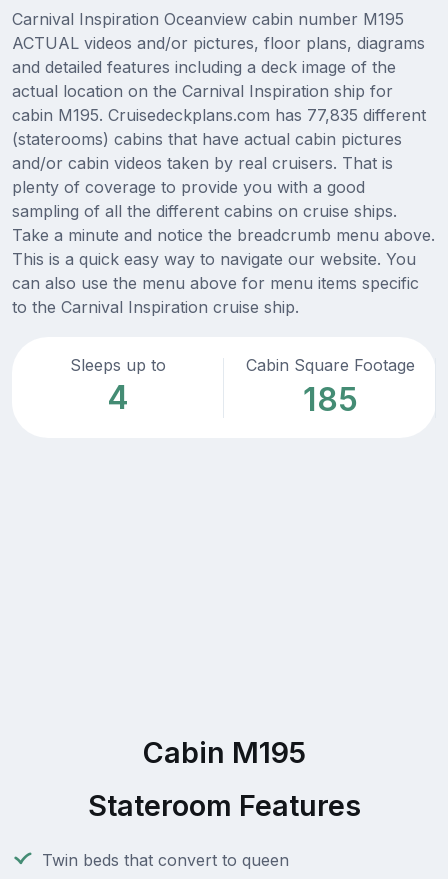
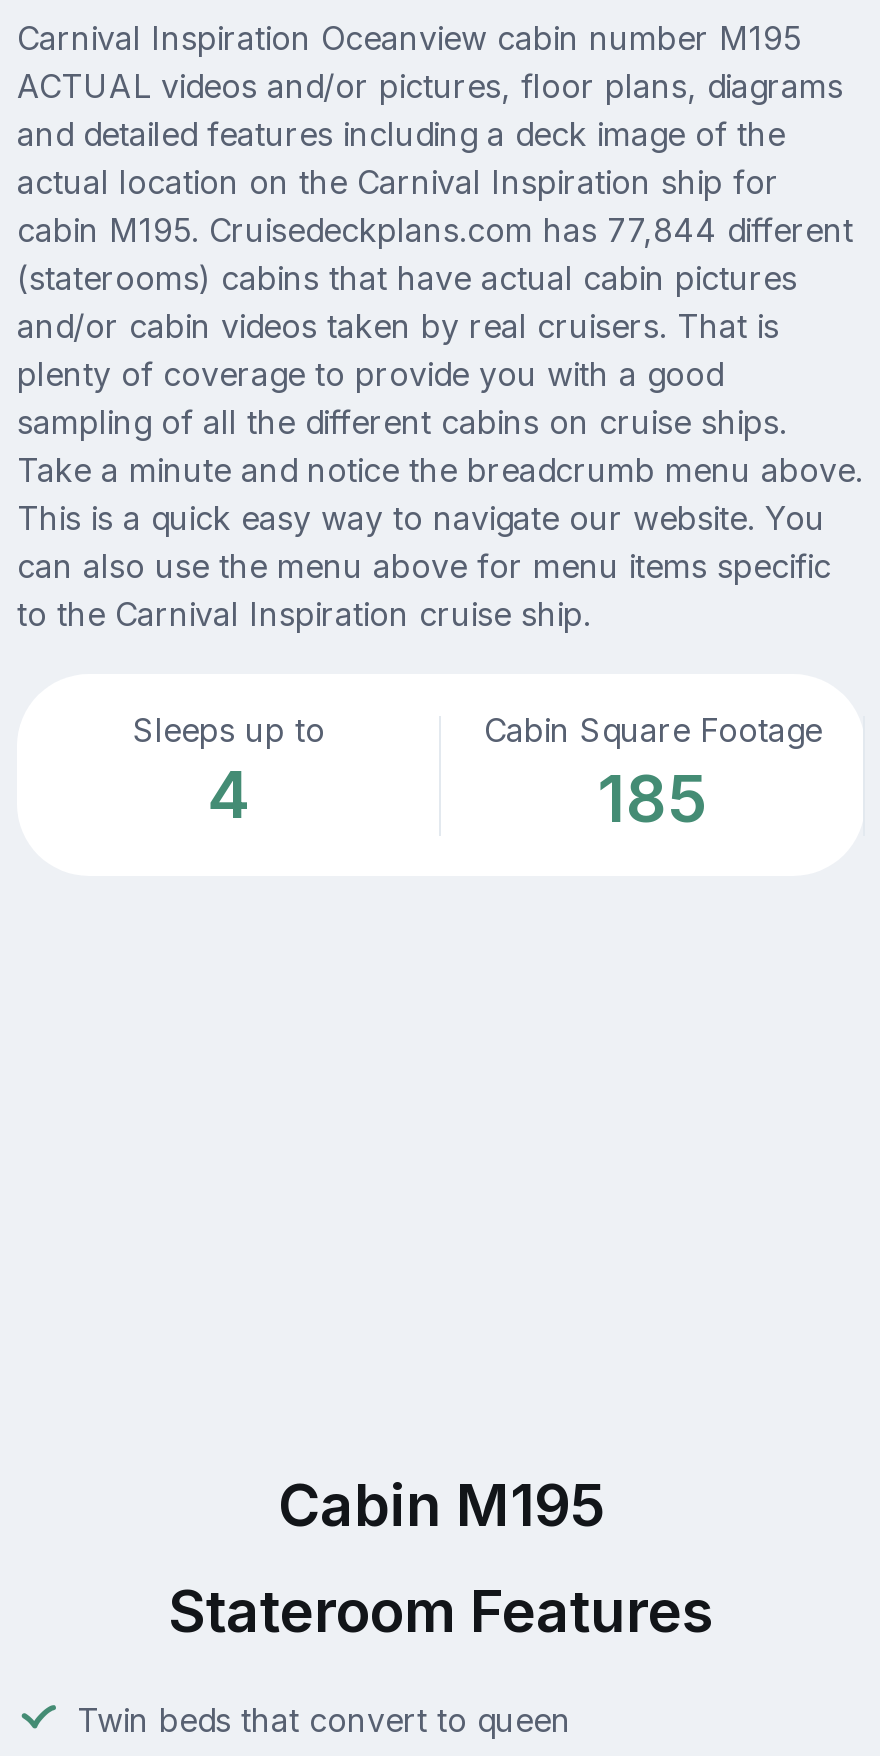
[12,105,426,125] cabin M195. Cruisedeckplans.com has 77,835 different -> [17,211,853,251] cabin M195. Cruisedeckplans.com has 77,844 different

